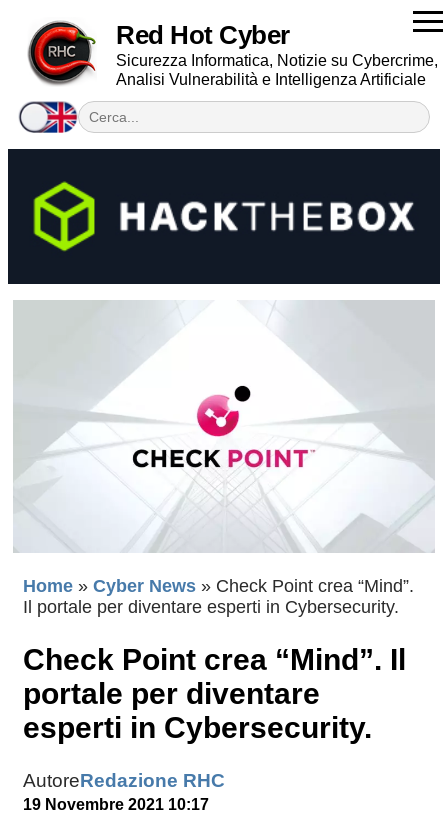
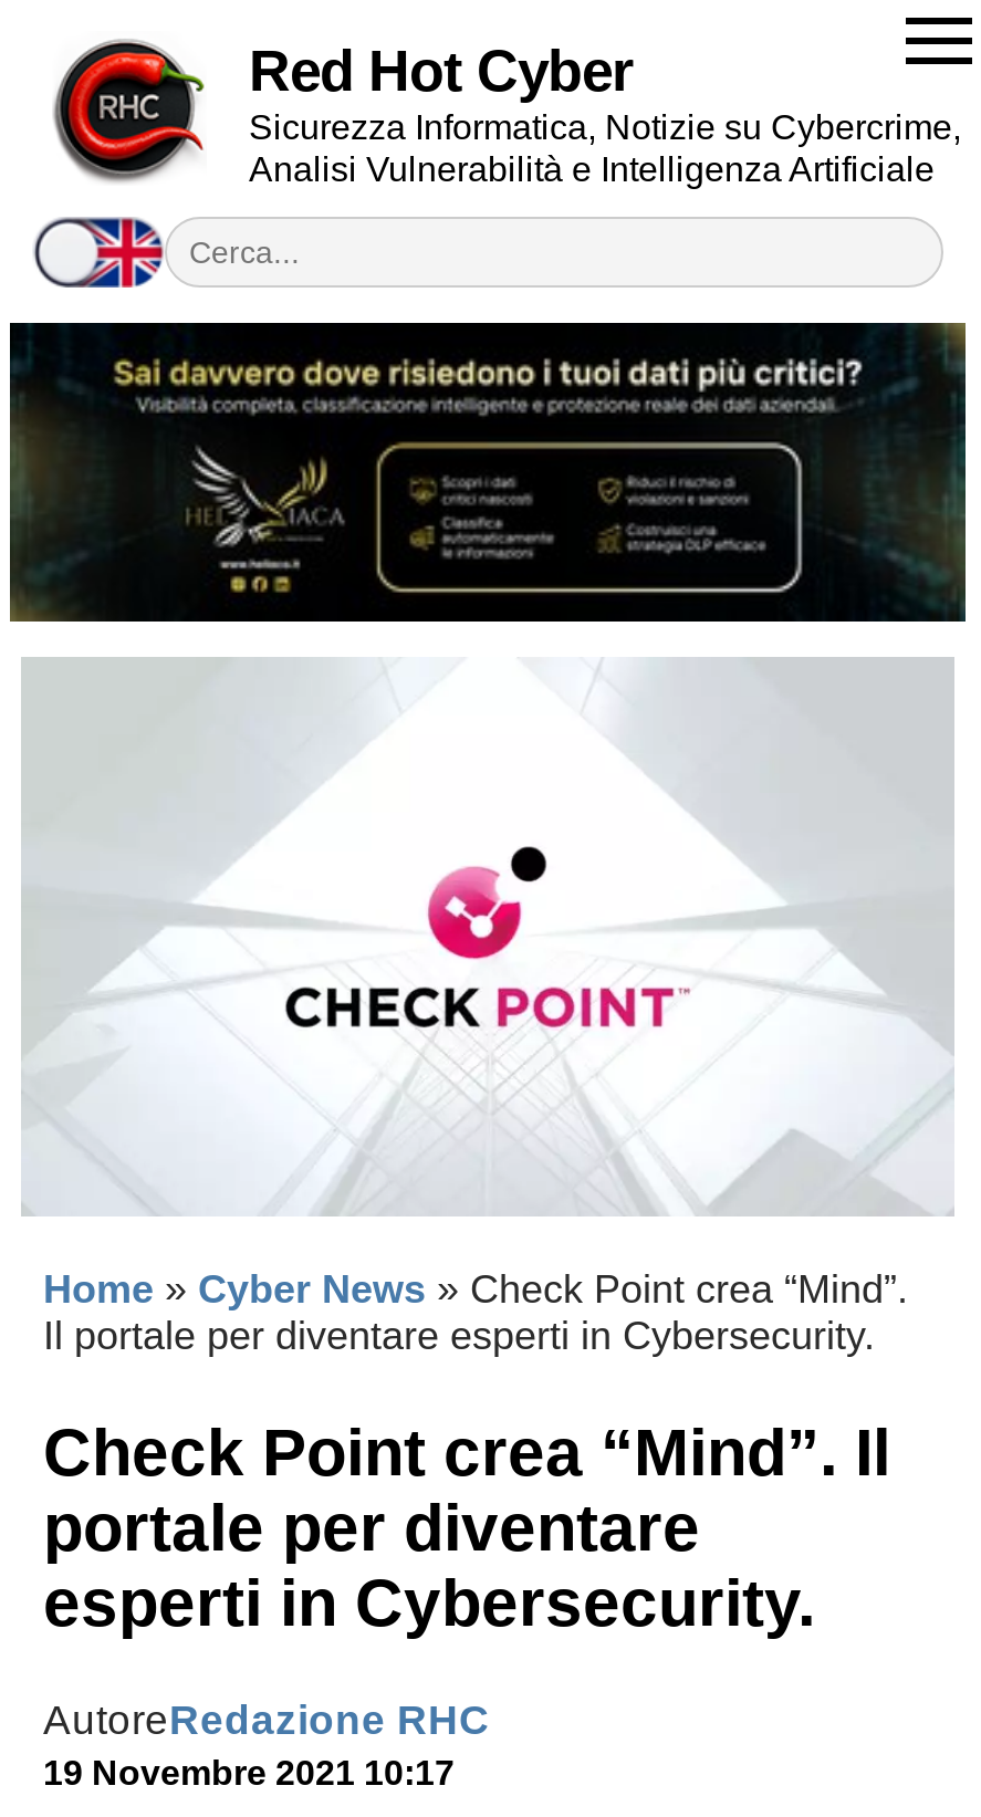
[8,149,440,284] [image] -> [10,323,966,622] [image]

